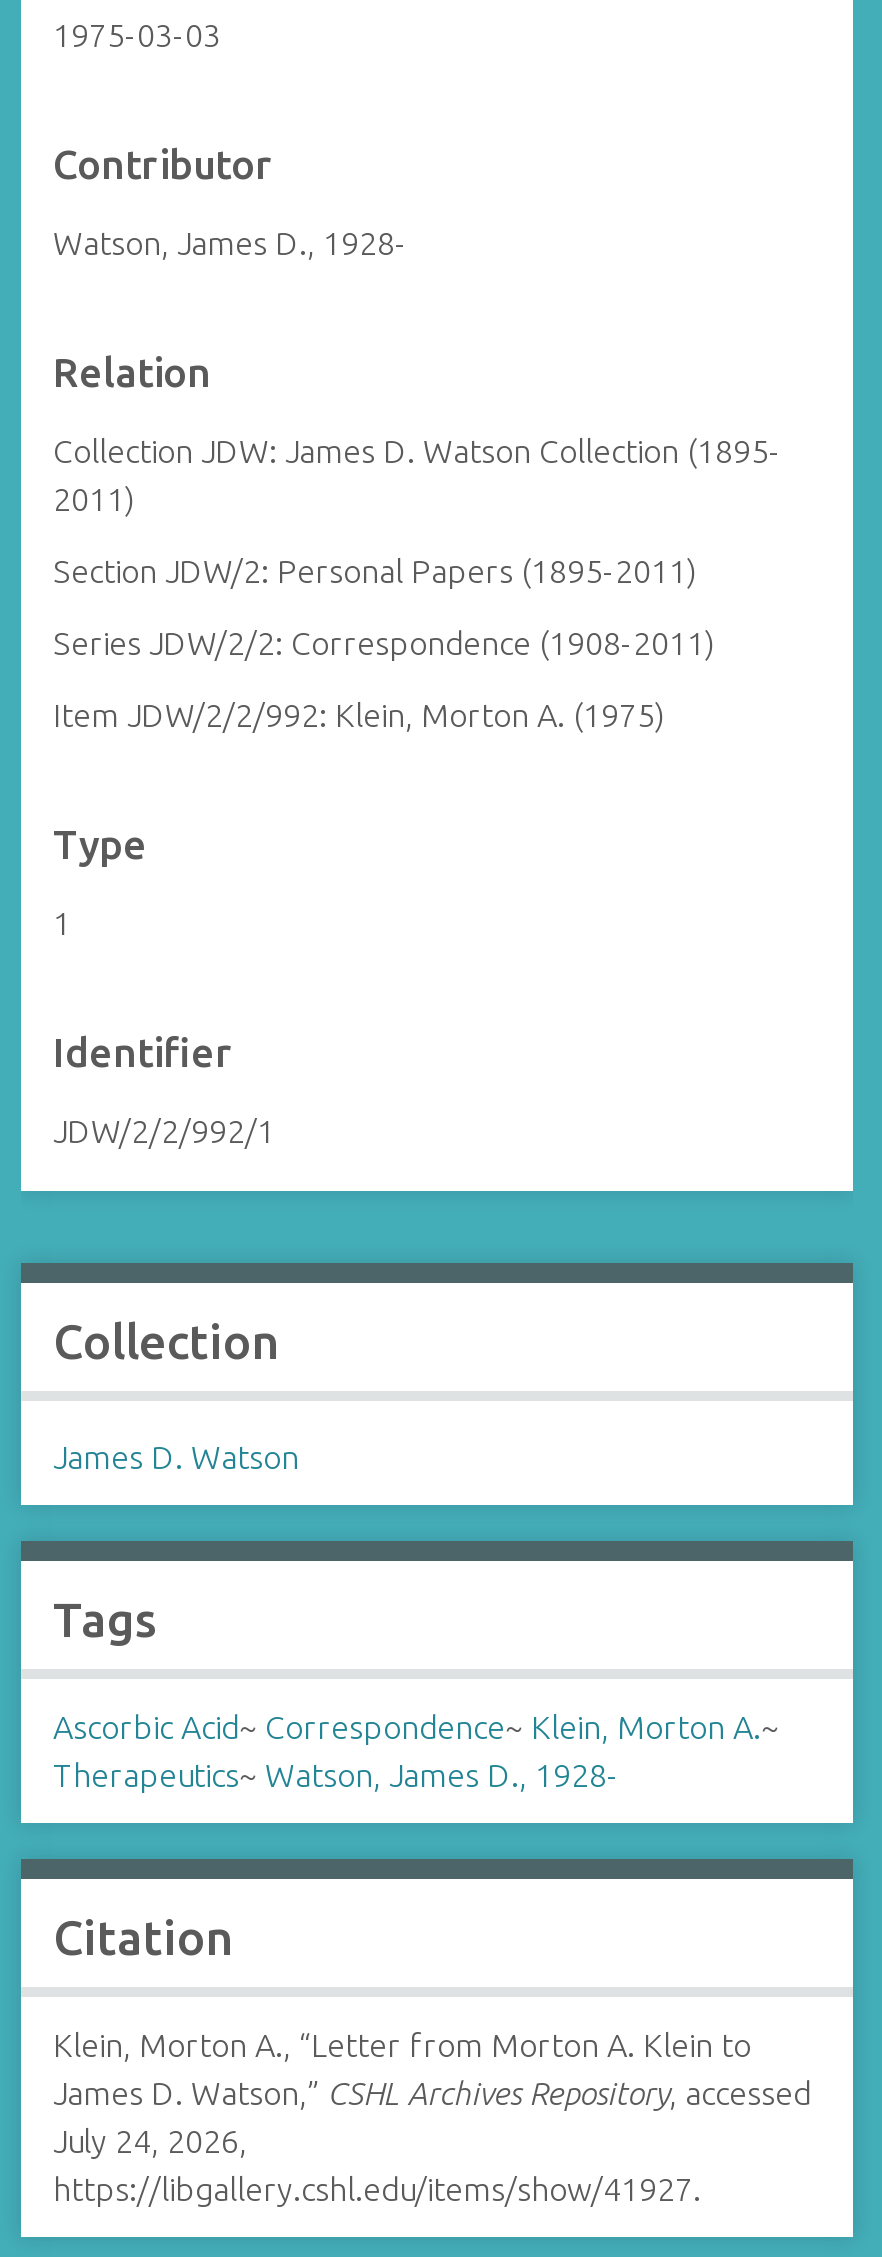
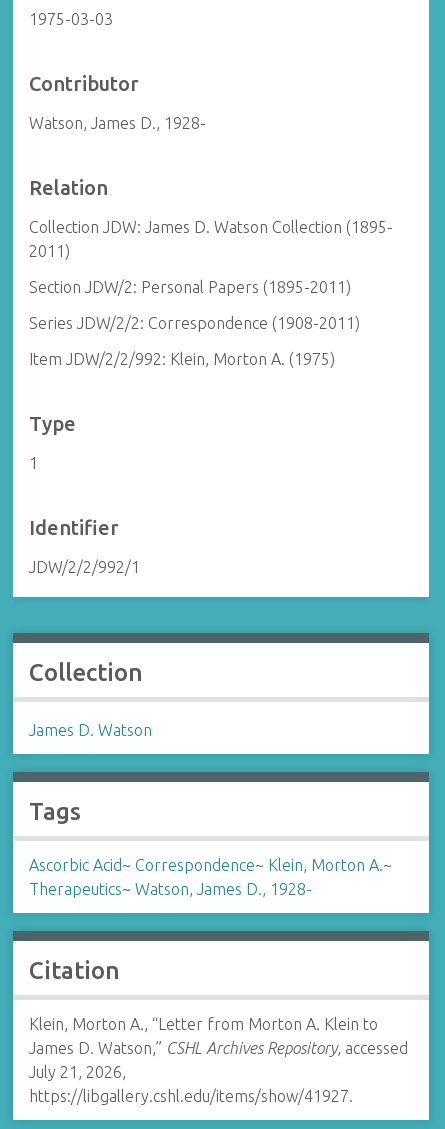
[53,2123,247,2159] July 24, 2026, -> [29,1063,126,1081] July 21, 2026,

